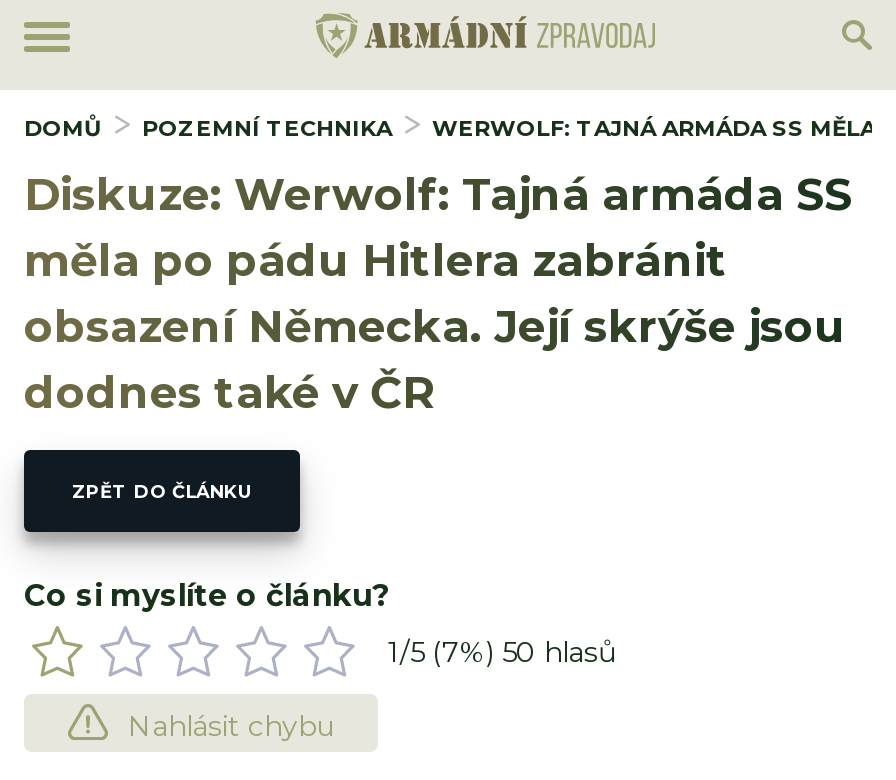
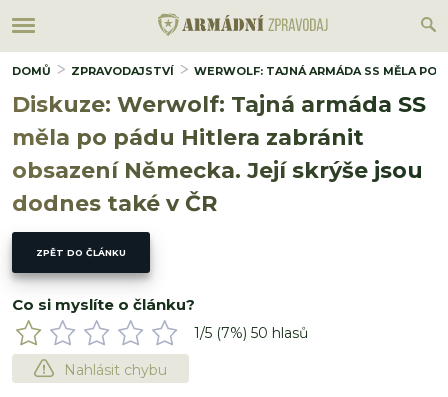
[142,114,392,142] POZEMNÍ TECHNIKA -> [71,64,174,78] ZPRAVODAJSTVÍ

